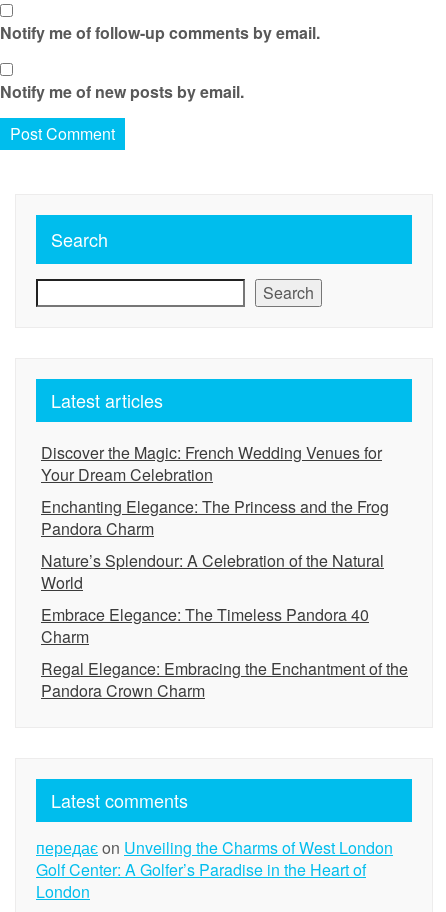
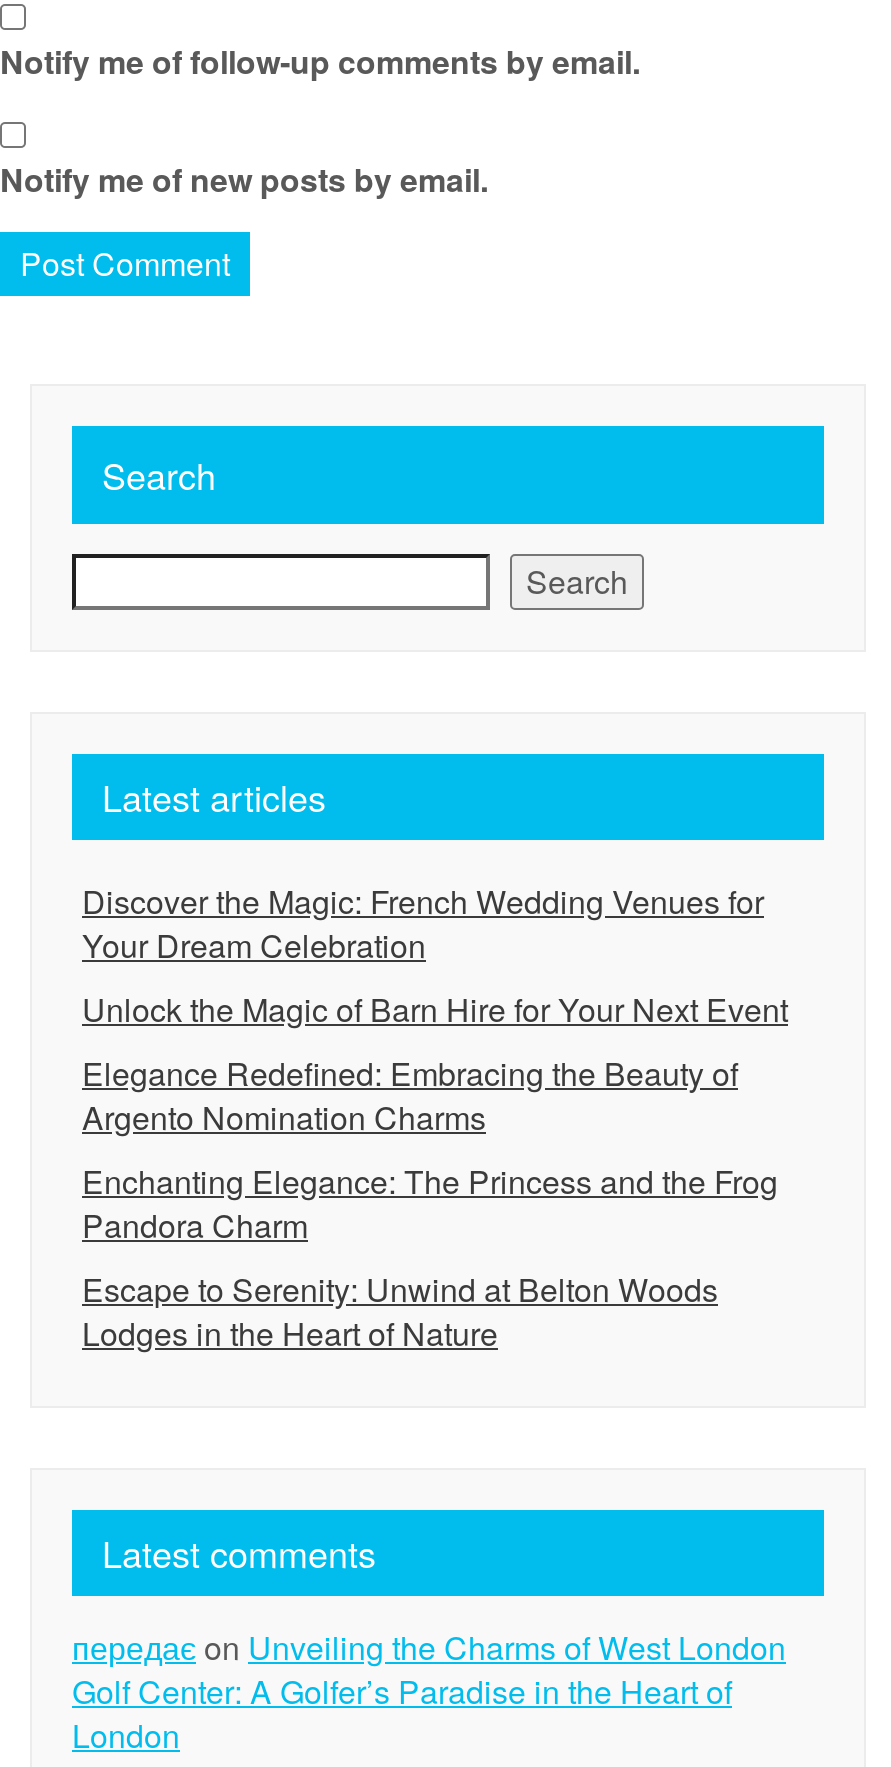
none -> [82,986,788,1140] Unlock the Magic of Barn Hire for Your Next Event | Elegance Redefined: Embracing the Beauty of | Argento Nomination Charms
moved [41,495,389,540] -> [82,1158,778,1248]: Enchanting Elegance: The Princess and the Frog | Pandora Charm
[41,549,408,702] Nature’s Splendour: A Celebration of the Natural | World | Embrace Elegance: The Timeless Pandora 40 | Charm | Regal Elegance: Embracing the Enchantment of the | Pandora Crown Charm -> [82,1266,718,1356] Escape to Serenity: Unwind at Belton Woods | Lodges in the Heart of Nature

